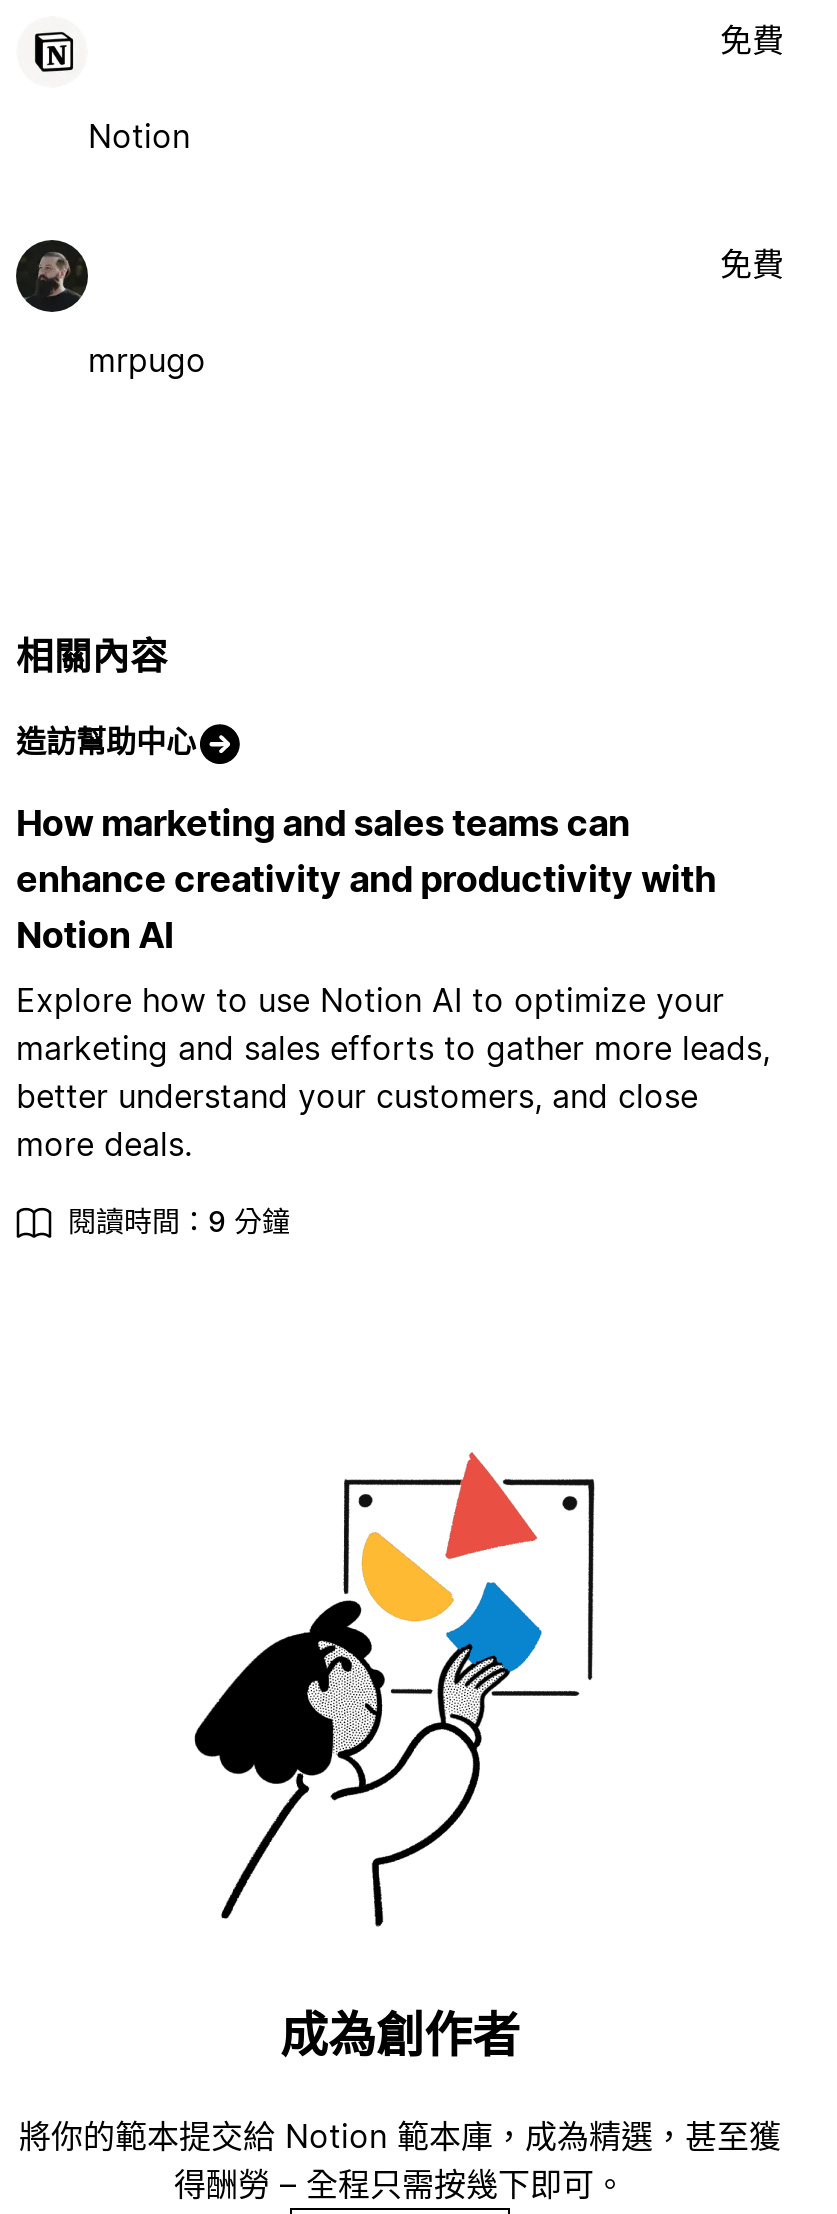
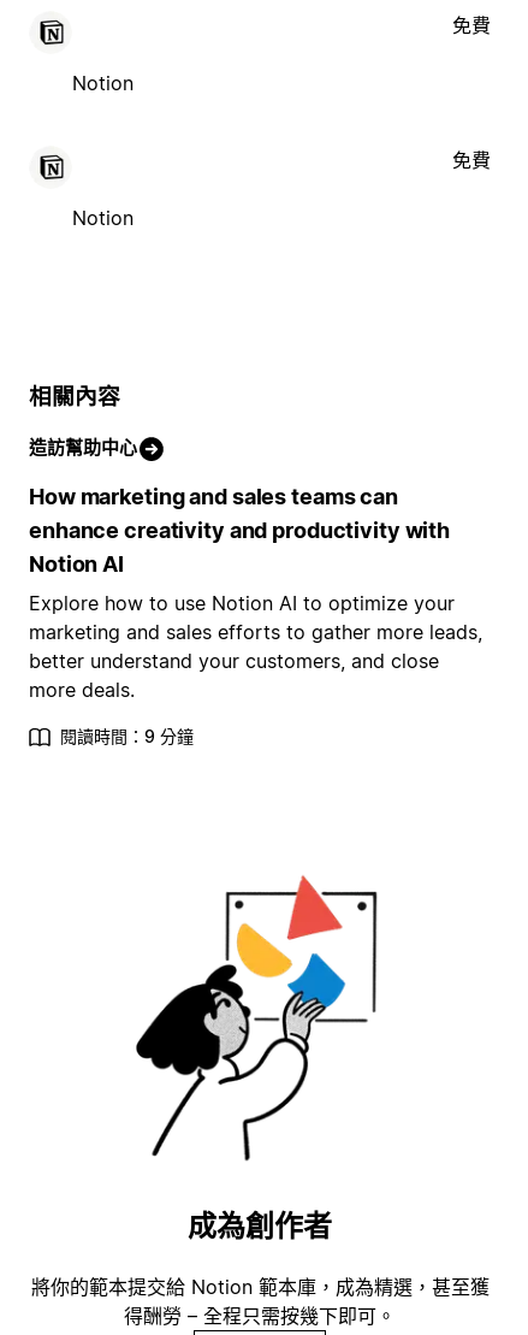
[14,238,206,380] [image] | mrpugo -> [29,146,134,230] [image] | Notion

